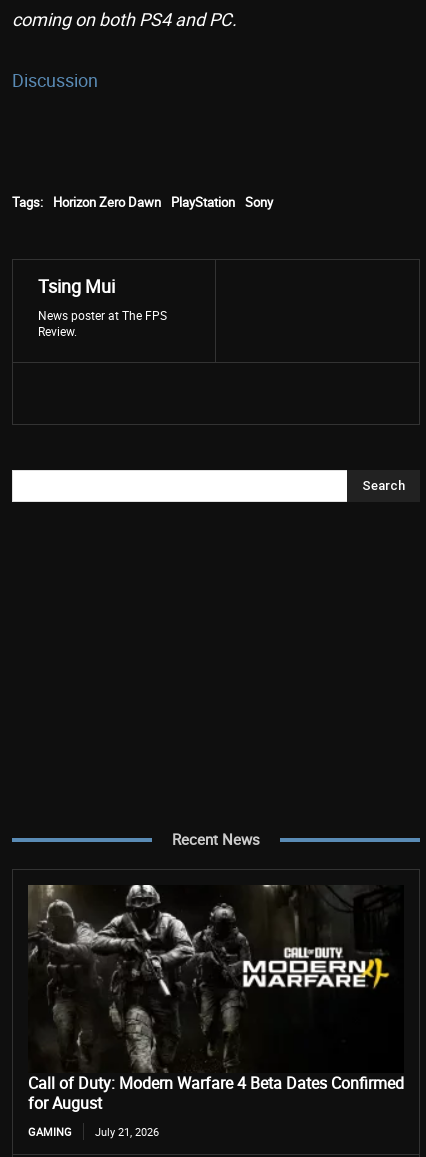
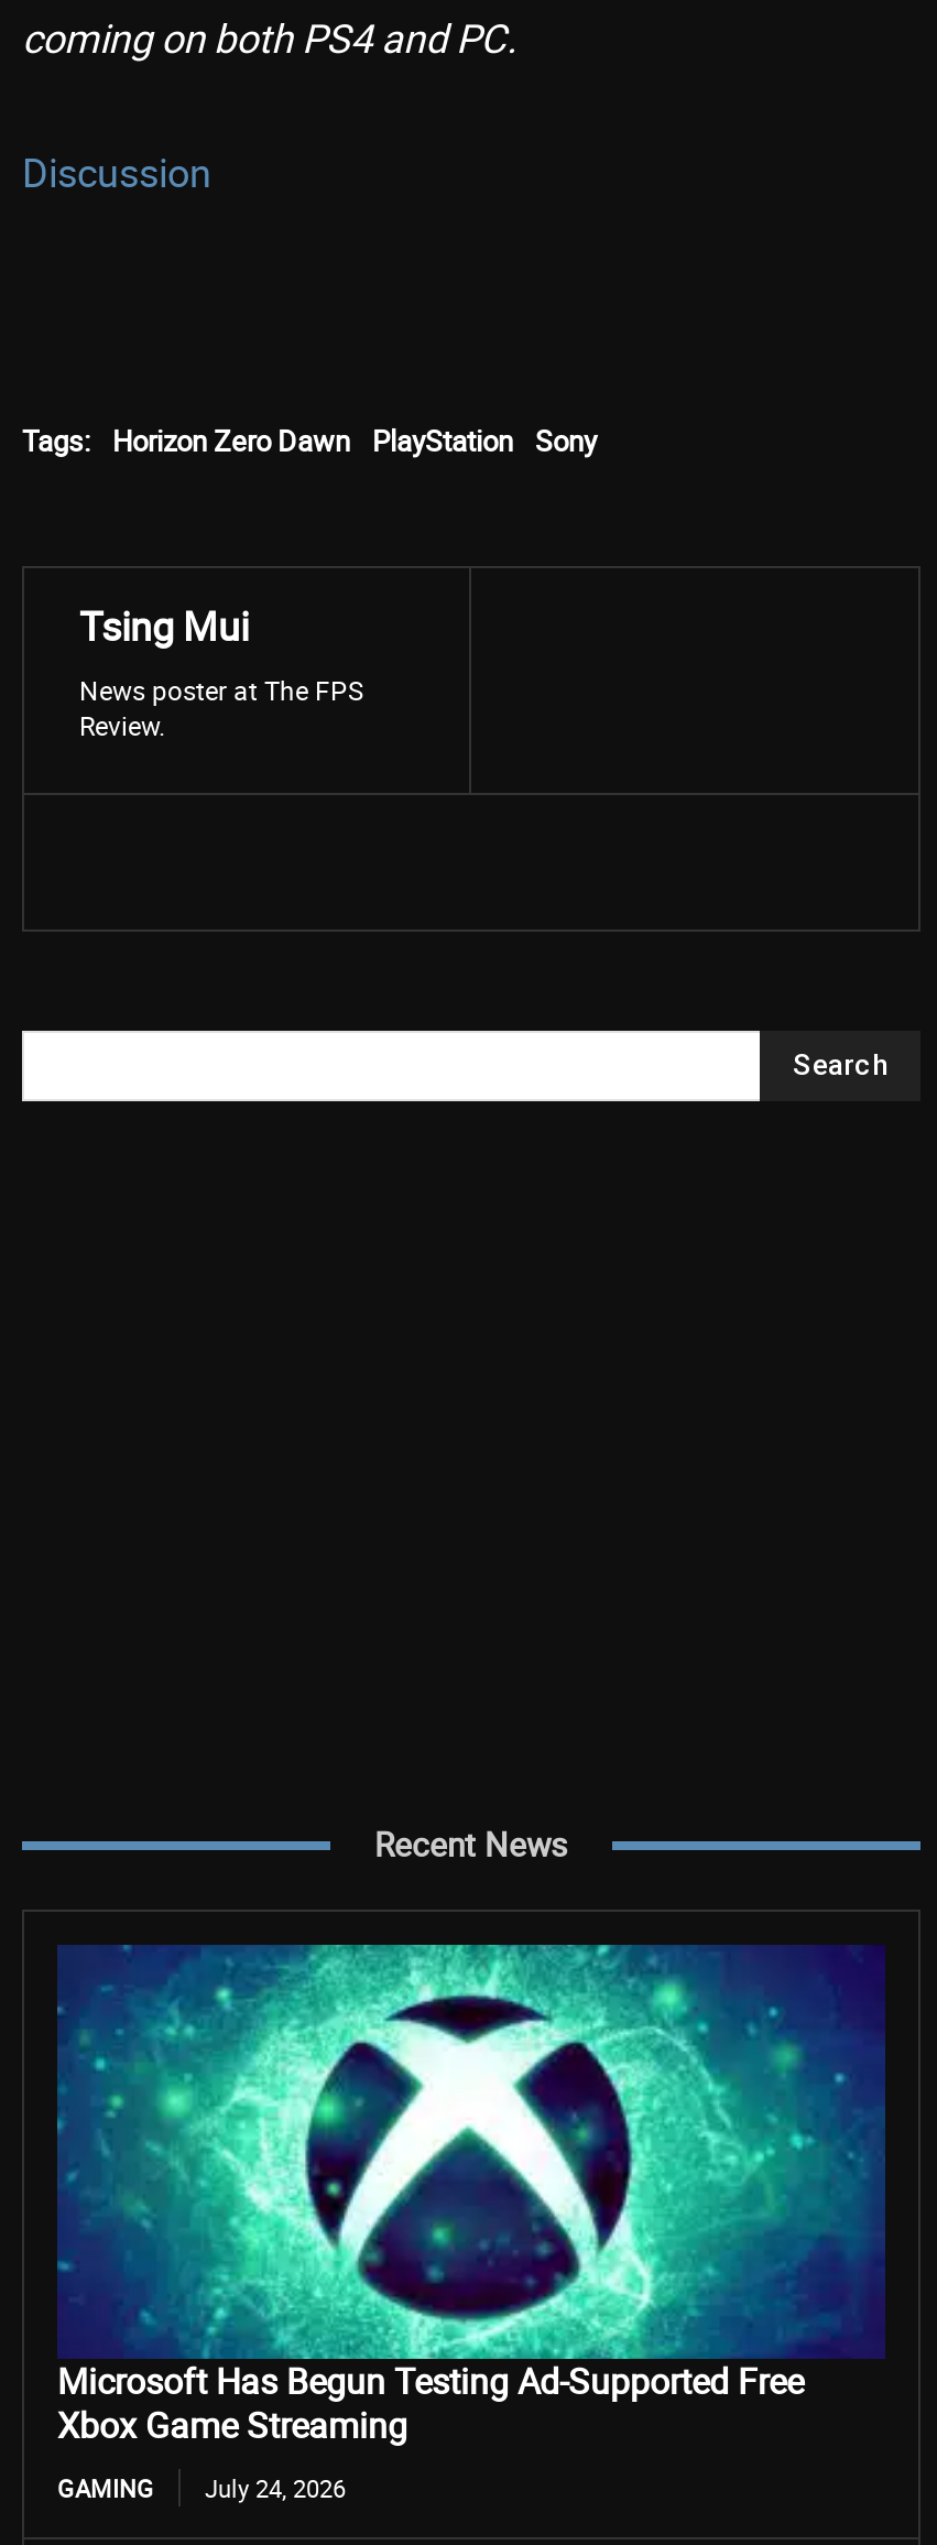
[28,884,404,1114] [image] | Call of Duty: Modern Warfare 4 Beta Dates Confirmed | for August -> [55,1943,887,2449] [image] | Microsoft Has Begun Testing Ad-Supported Free | Xbox Game Streaming
[28,1124,159,1139] GAMING July 21, 2026 -> [57,2471,346,2504] GAMING July 24, 2026

